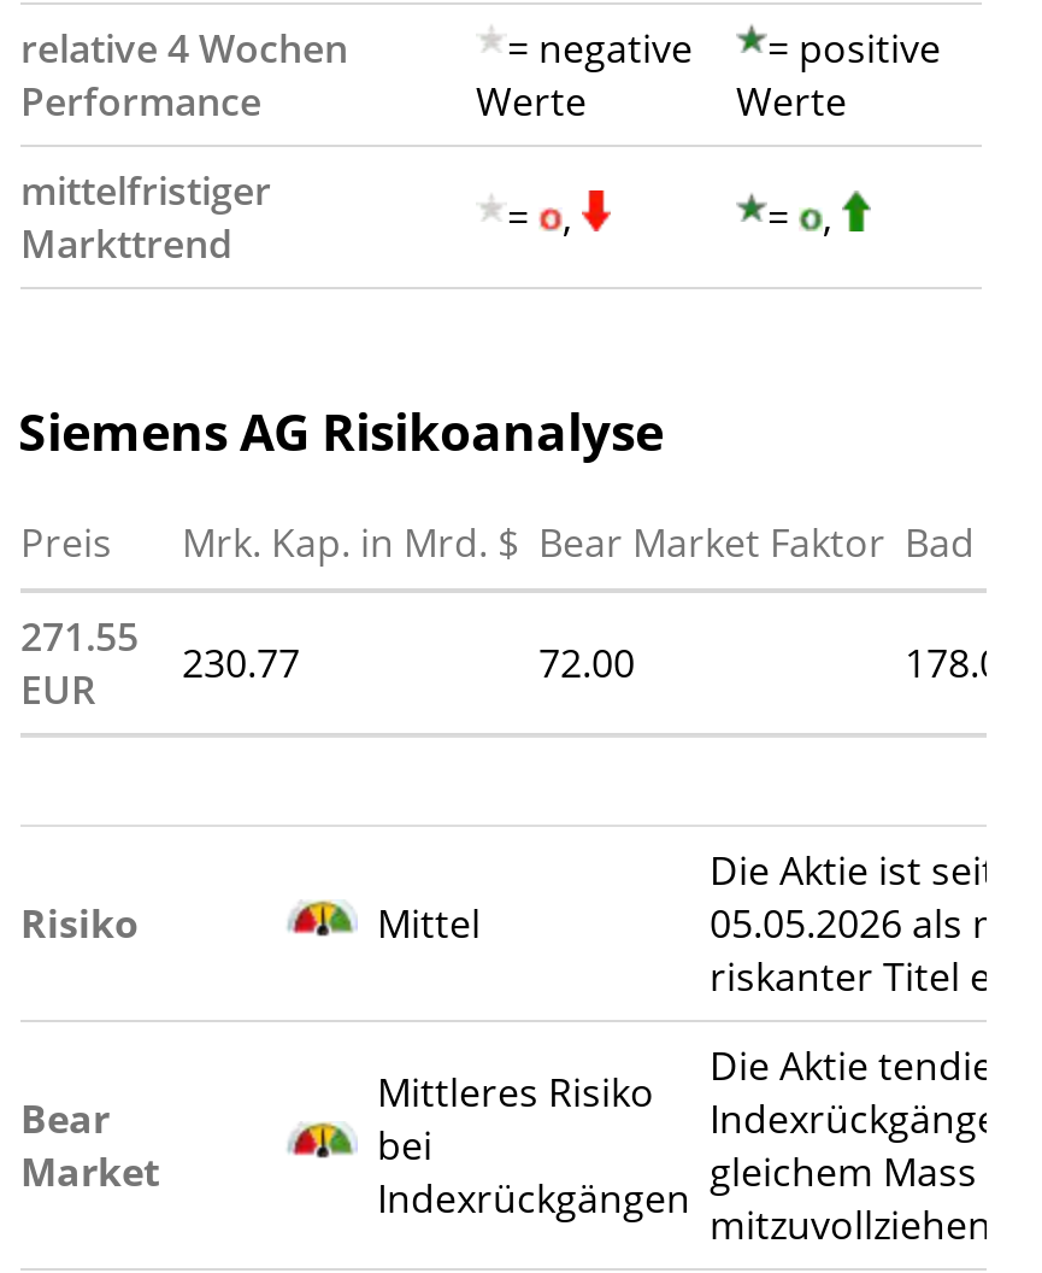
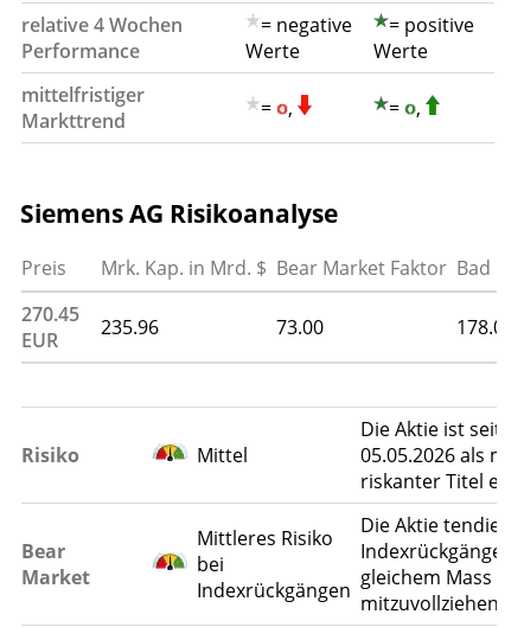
[20,610,139,663] 271.55 -> [21,301,79,327] 270.45
[182,636,300,690] 230.77 -> [101,314,159,340] 235.96
[538,636,635,690] 72.00 -> [276,314,324,340] 73.00

